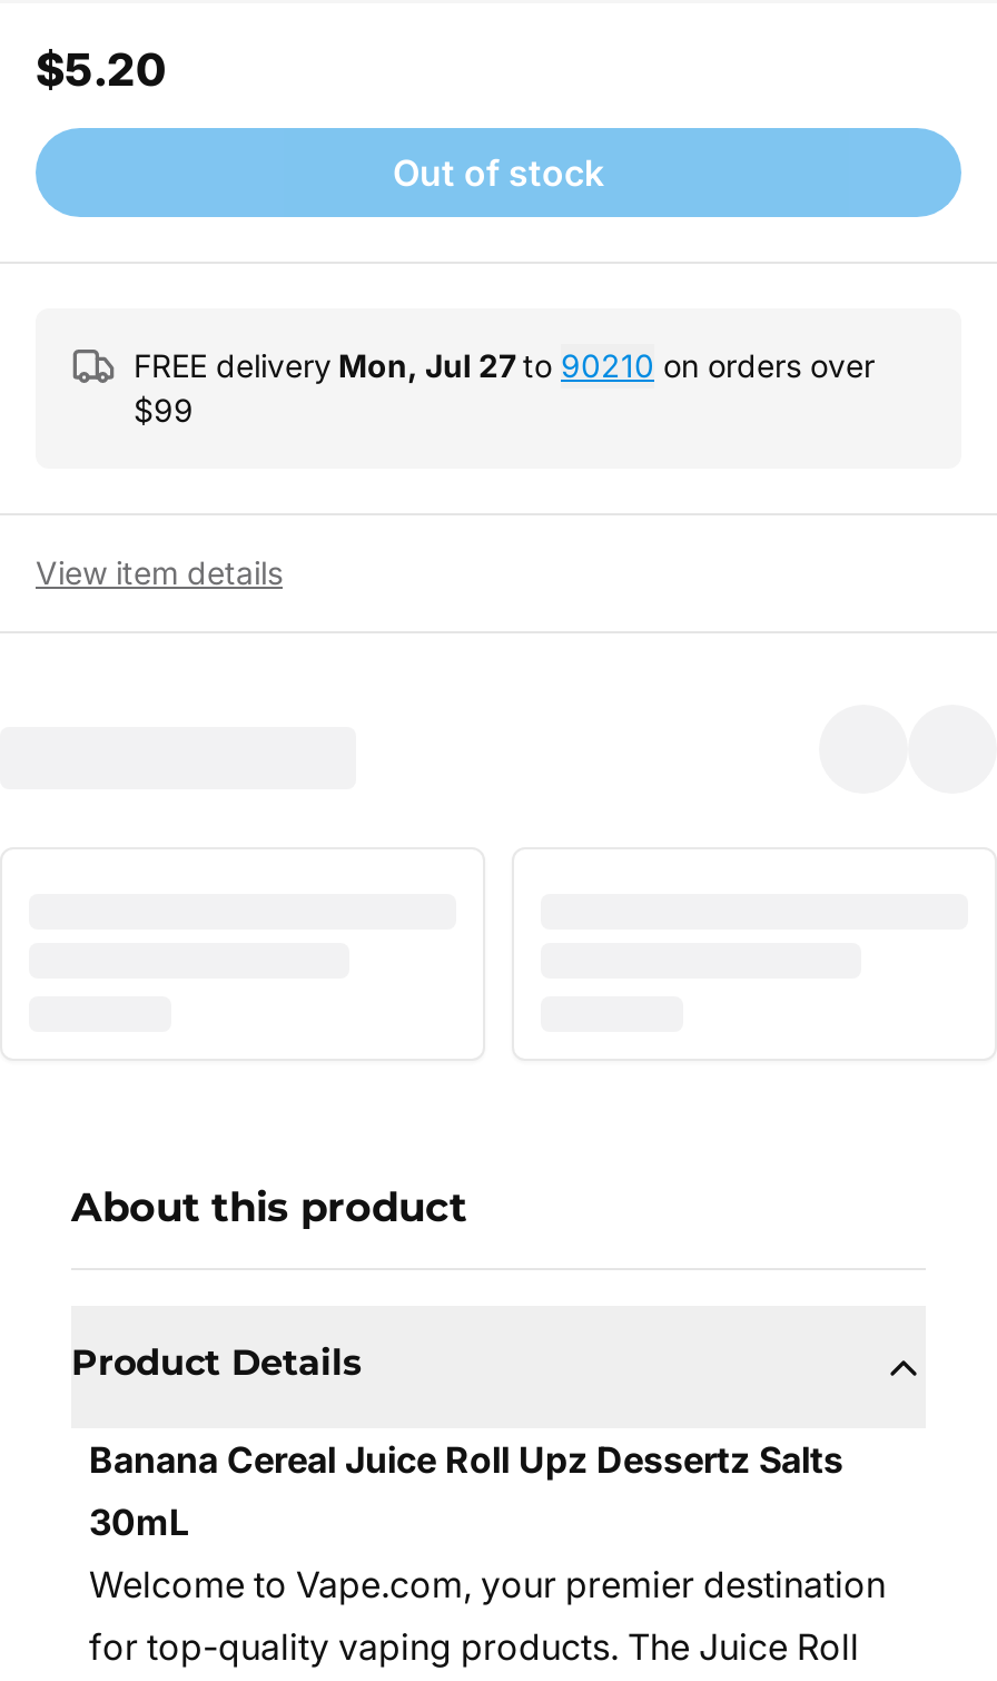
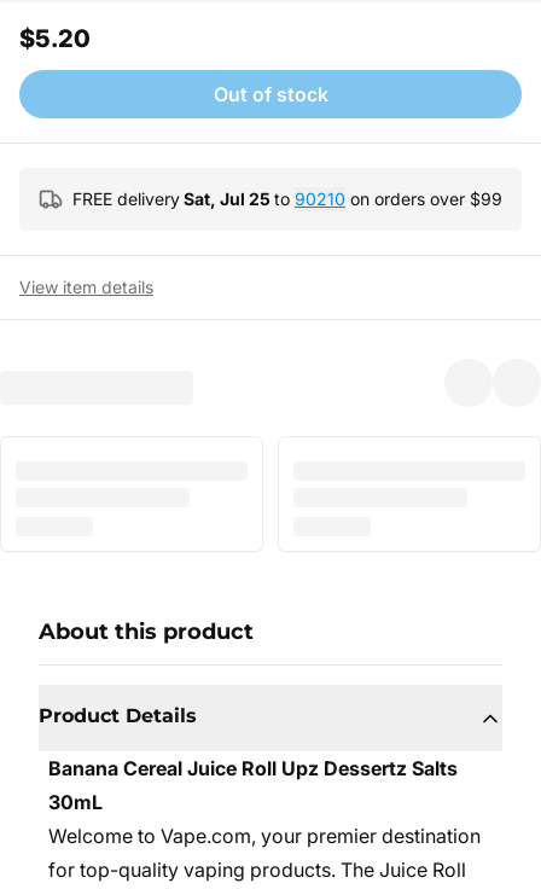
[134,346,875,429] FREE delivery Mon, Jul 27 to 90210 on orders over | $99 -> [72,188,502,209] FREE delivery Sat, Jul 25 to 90210 on orders over $99

